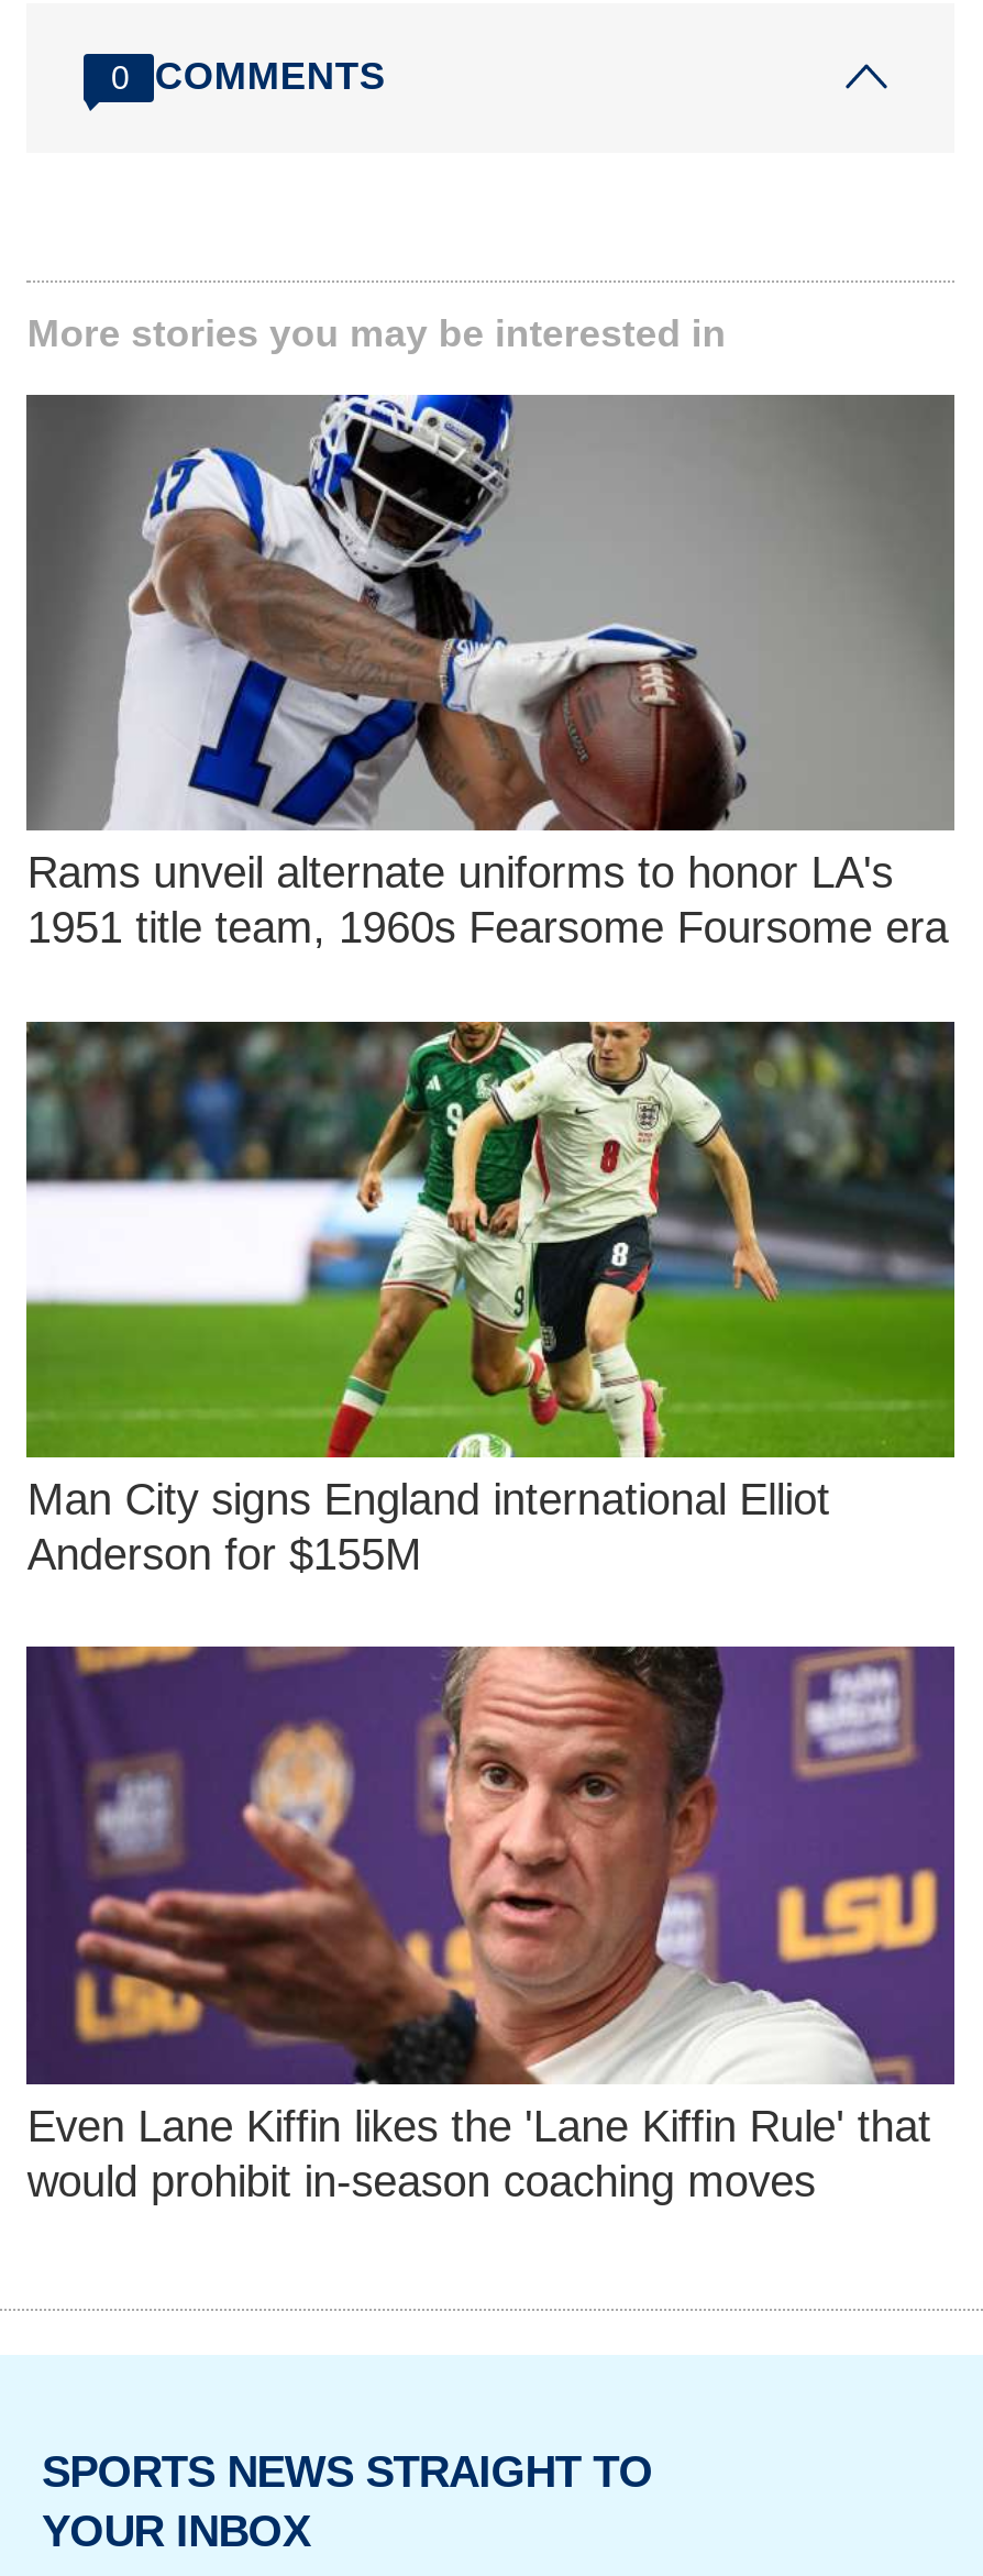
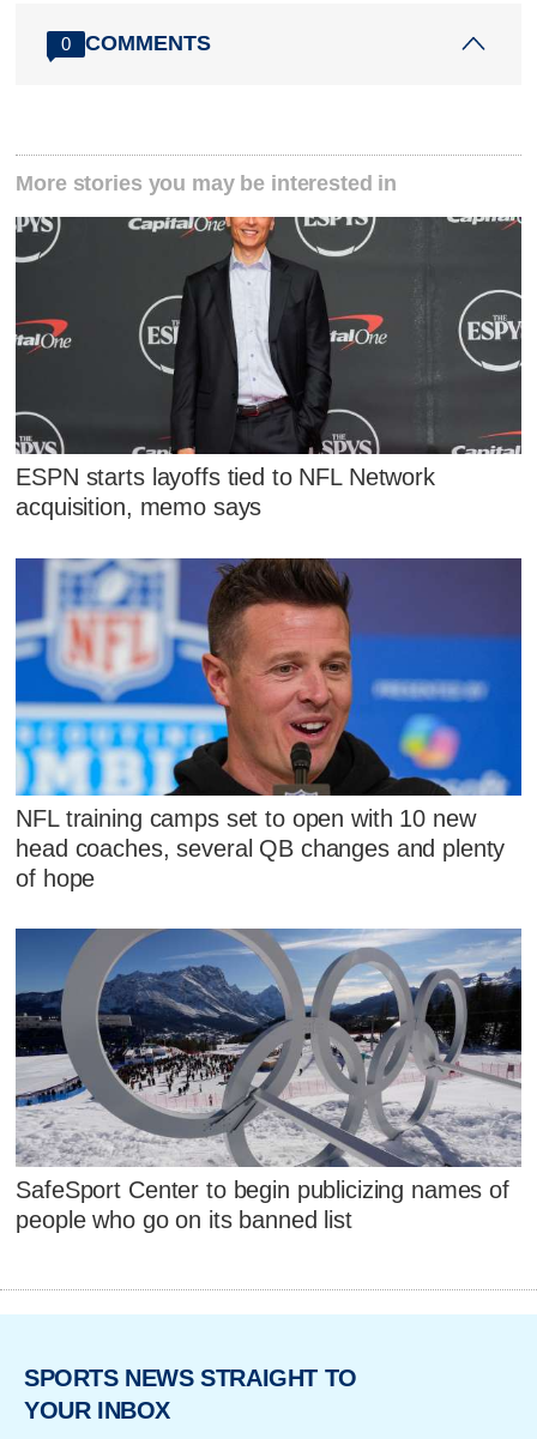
[26,393,954,952] [image] | Rams unveil alternate uniforms to honor LA's | 1951 title team, 1960s Fearsome Foursome era -> [16,216,521,520] [image] | ESPN starts layoffs tied to NFL Network | acquisition, memo says
[24,1020,957,1578] [image] | Man City signs England international Elliot | Anderson for $155M -> [14,560,523,891] [image] | NFL training camps set to open with 10 new | head coaches, several QB changes and plenty | of hope
[26,1644,957,2204] [image] | Even Lane Kiffin likes the 'Lane Kiffin Rule' that | would prohibit in-season coaching moves -> [16,927,523,1232] [image] | SafeSport Center to begin publicizing names of | people who go on its banned list

